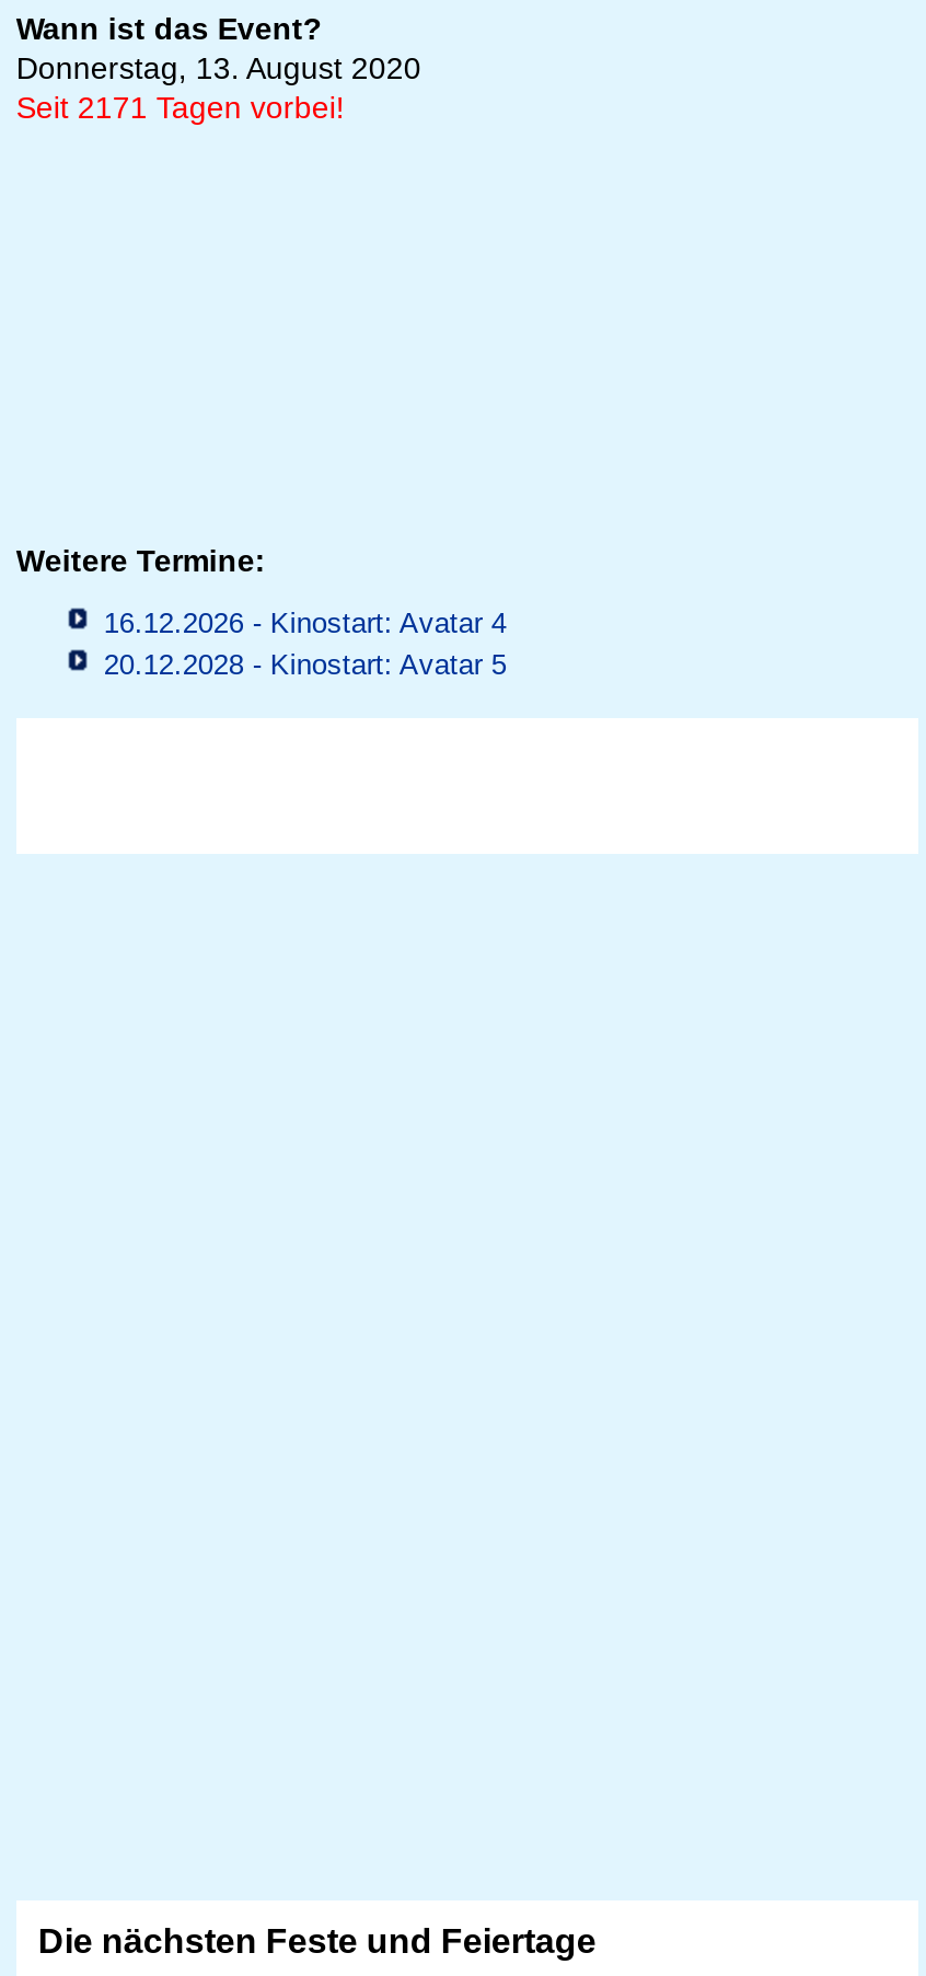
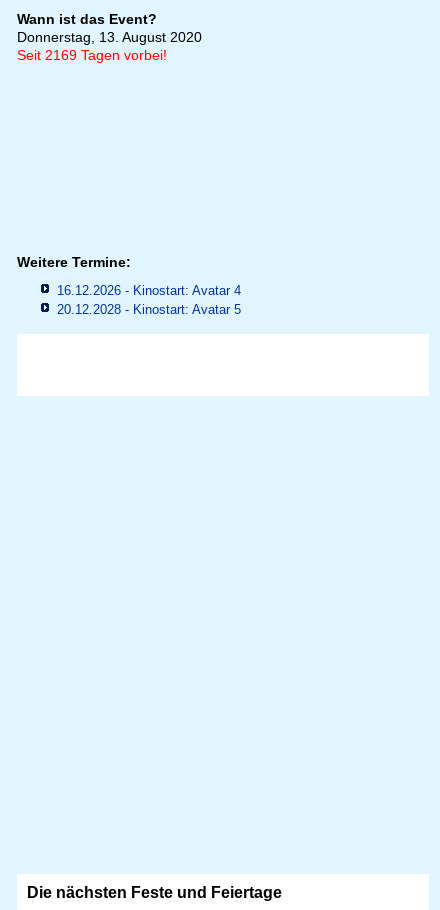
[16,89,345,124] Seit 2171 Tagen vorbei! -> [17,47,167,63] Seit 2169 Tagen vorbei!

